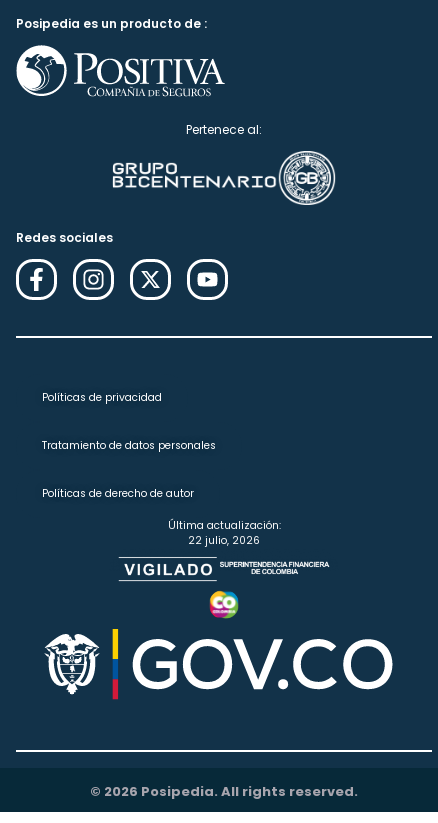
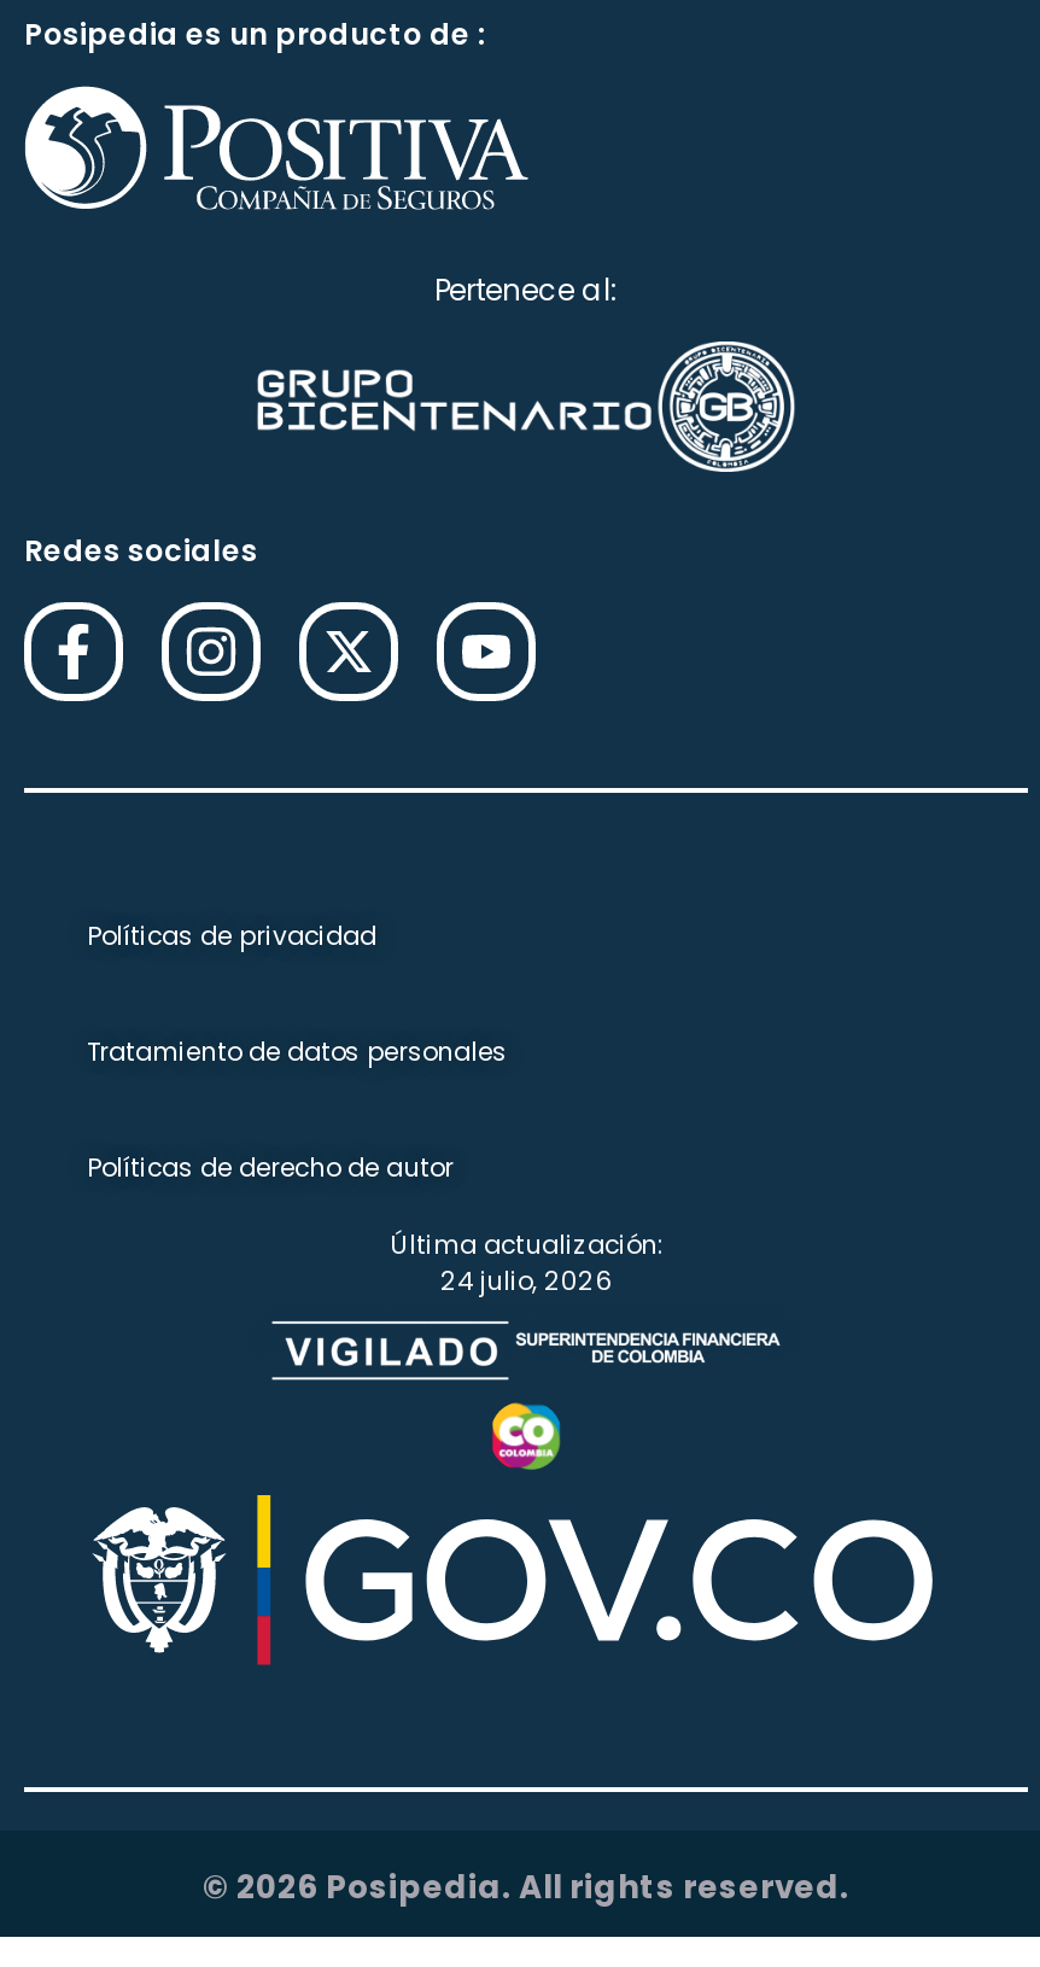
[188,533,260,548] 22 julio, 2026 -> [440,1263,612,1299] 24 julio, 2026

